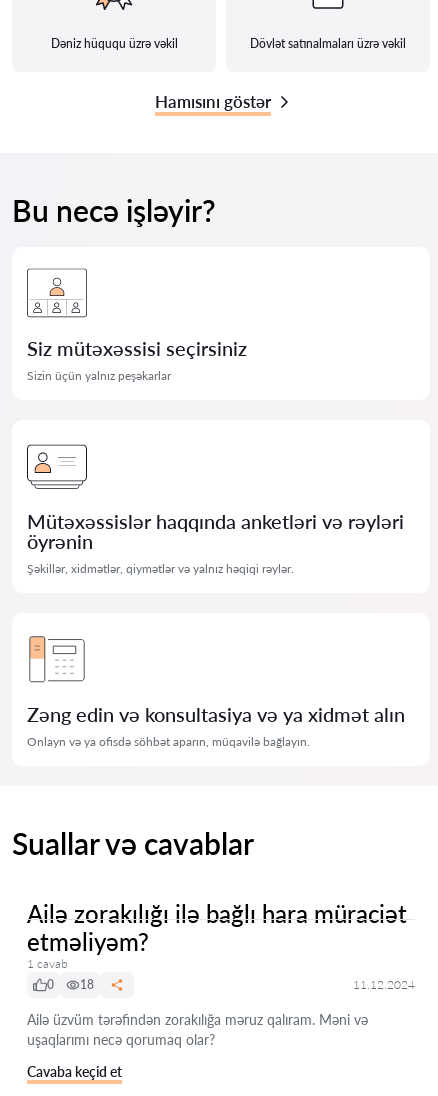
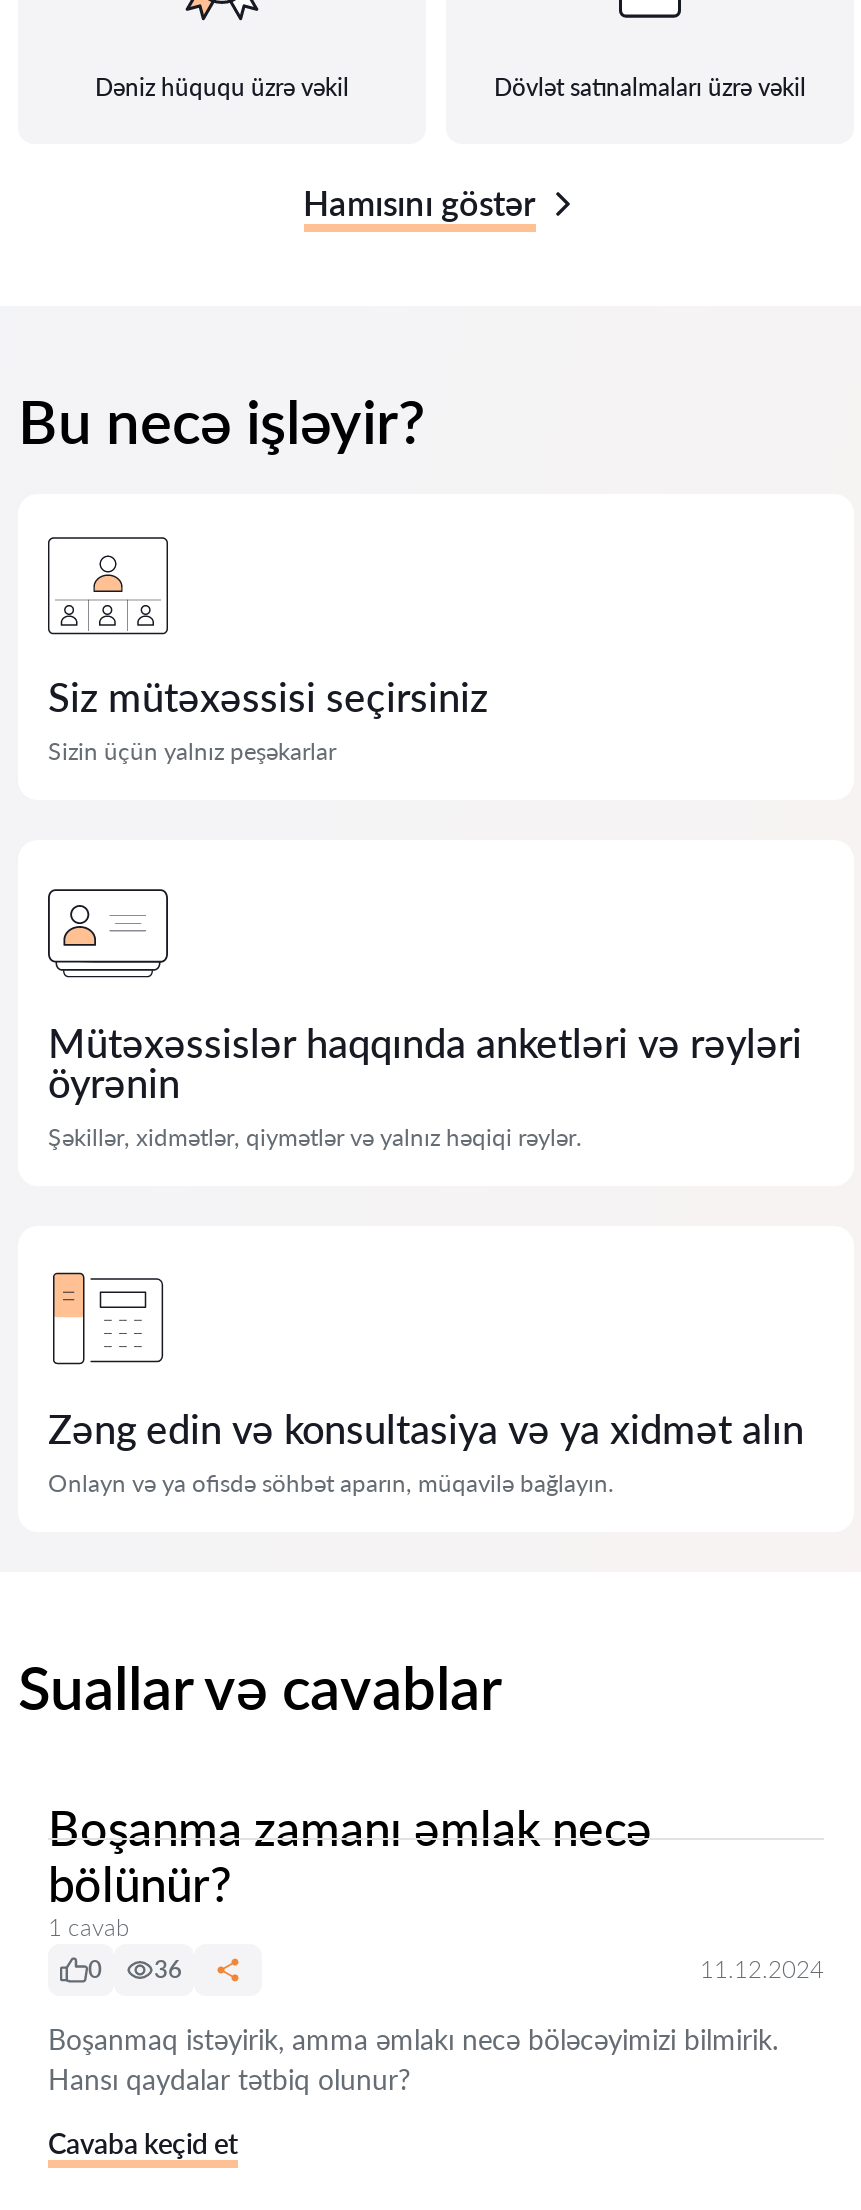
[27,899,407,956] Ailə zorakılığı ilə bağlı hara müraciət | etməliyəm? -> [48,1798,652,1912] Boşanma zamanı əmlak necə | bölünür?
[47,977,94,992] 0 18 -> [88,1954,182,1984] 0 36
[27,1011,368,1048] Ailə üzvüm tərəfindən zorakılığa məruz qalıram. Məni və | uşaqlarımı necə qorumaq olar? -> [48,2022,778,2096] Boşanmaq istəyirik, amma əmlakı necə böləcəyimizi bilmirik. | Hansı qaydalar tətbiq olunur?

